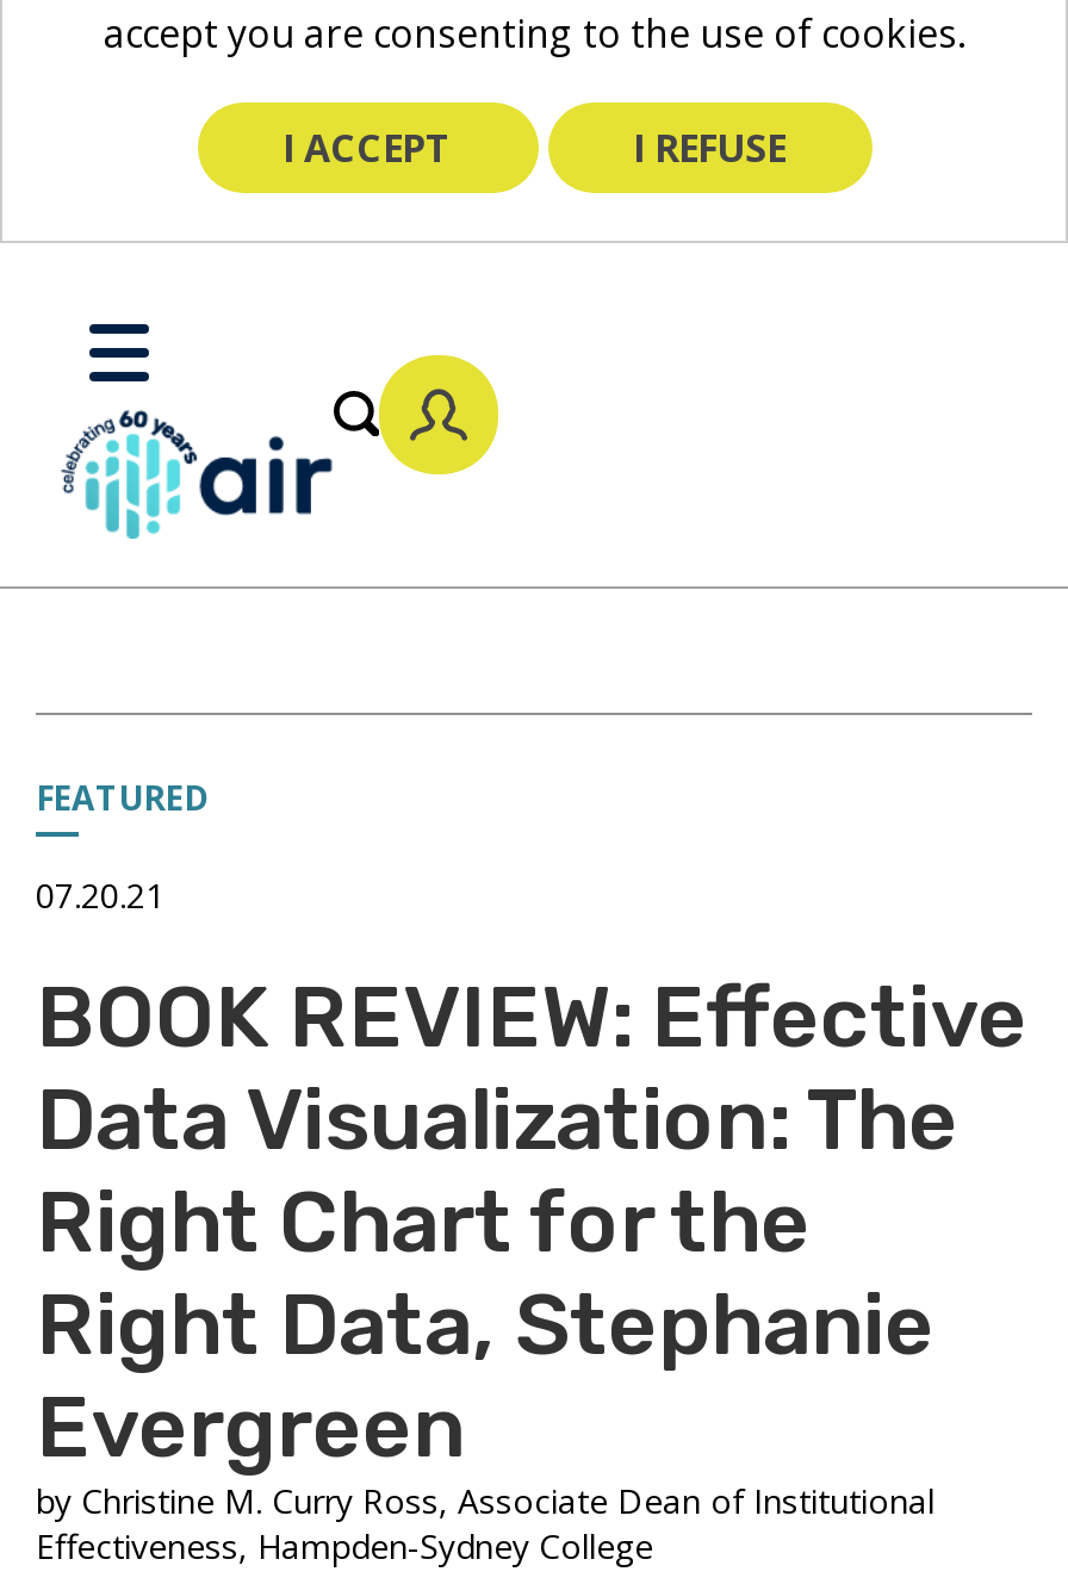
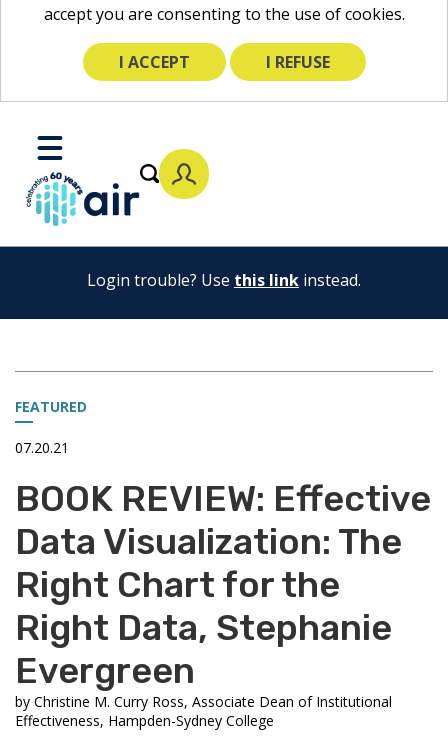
none -> [87,269,361,291] Login trouble? Use this link instead.

